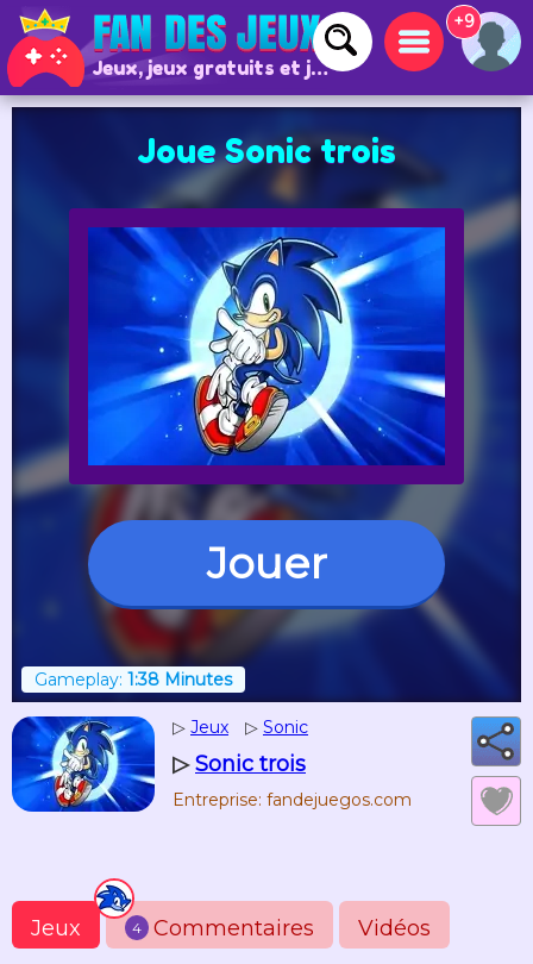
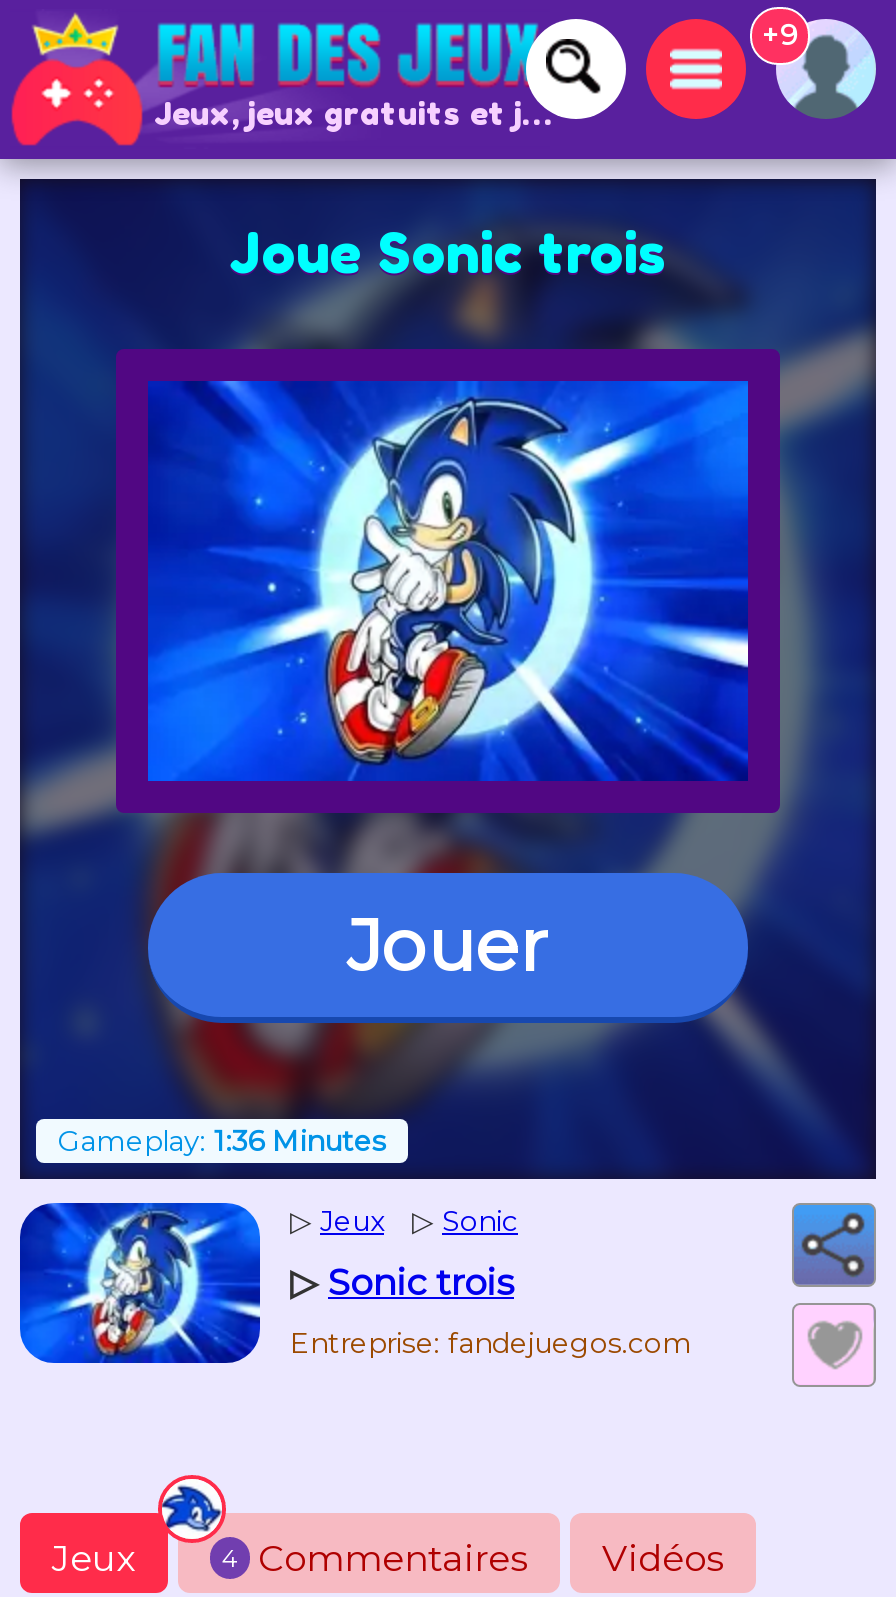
[35,669,232,690] Gameplay: 1:38 Minutes -> [58,1123,386,1159] Gameplay: 1:36 Minutes

